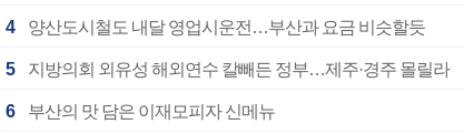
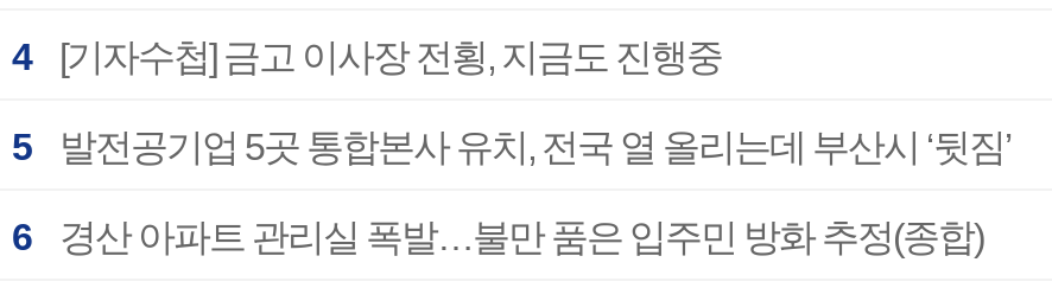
[28,18,425,37] 양산도시철도 내달 영업시운전…부산과 요금 비슷할듯 -> [59,37,722,77] [기자수첩] 금고 이사장 전횡, 지금도 진행중
[28,60,450,79] 지방의회 외유성 해외연수 칼빼든 정부…제주·경주 몰릴라 -> [59,127,1012,167] 발전공기업 5곳 통합본사 유치, 전국 열 올리는데 부산시 ‘뒷짐’
[28,102,275,121] 부산의 맛 담은 이재모피자 신메뉴 -> [59,217,983,257] 경산 아파트 관리실 폭발…불만 품은 입주민 방화 추정(종합)

